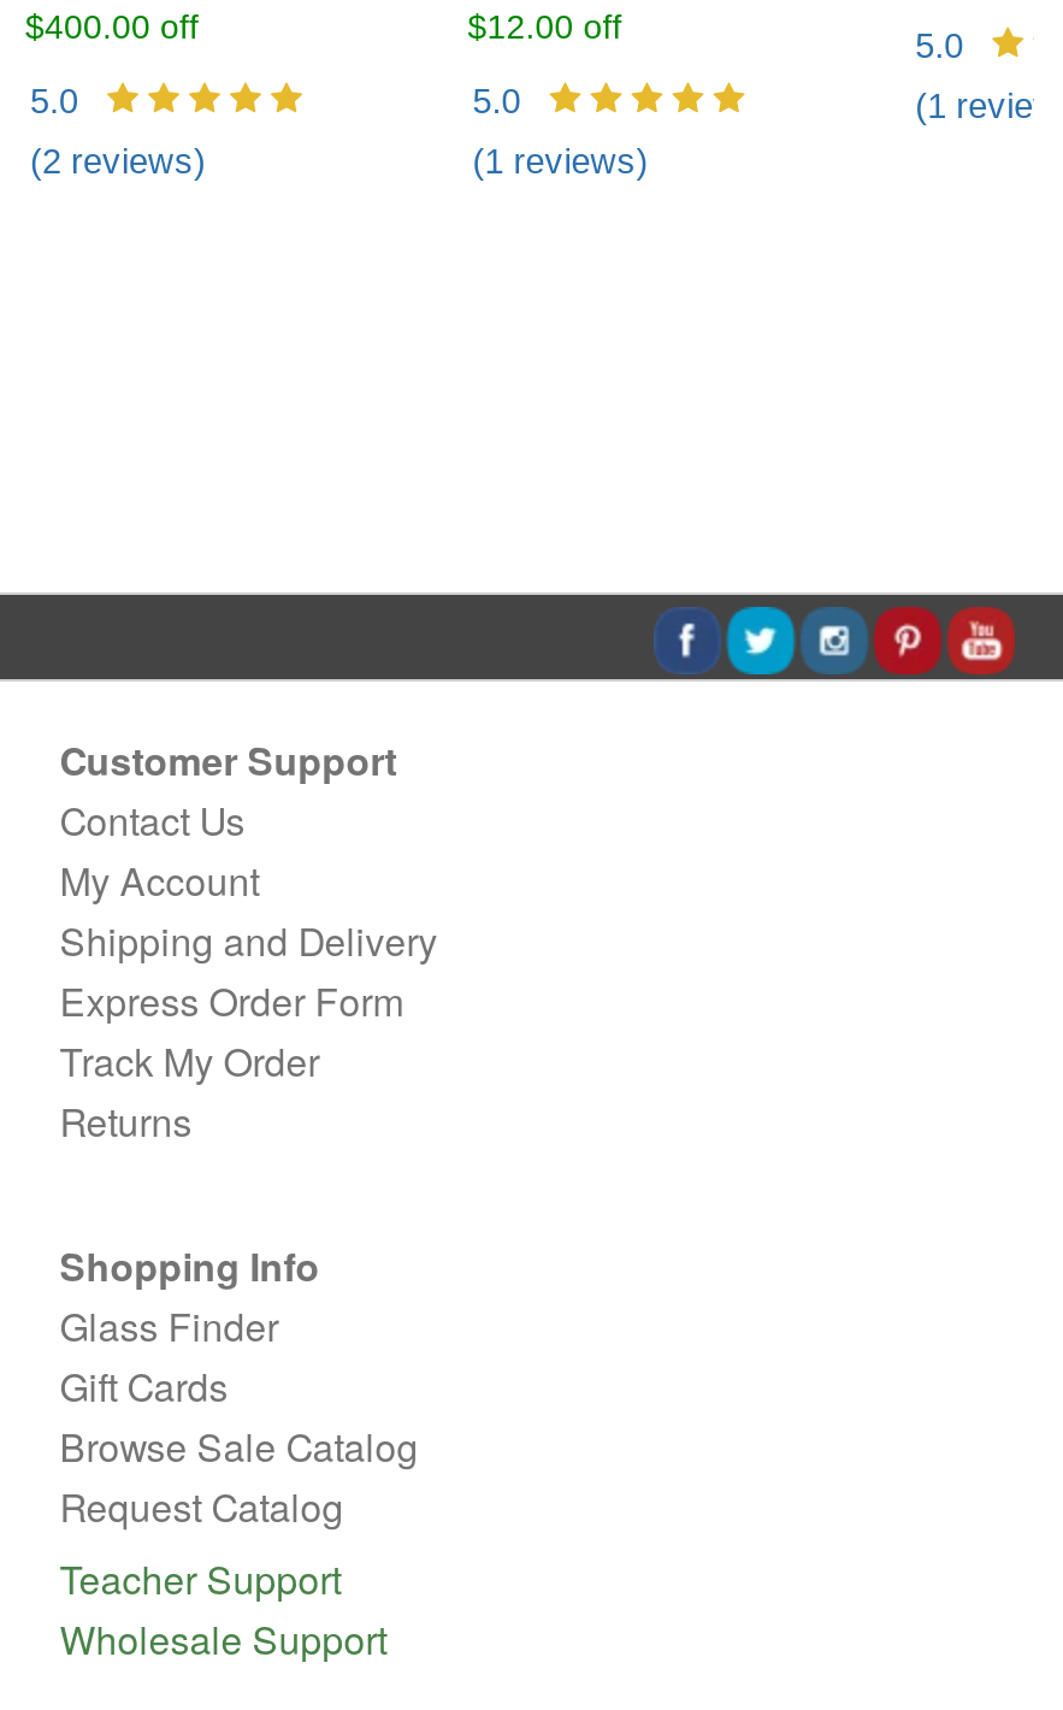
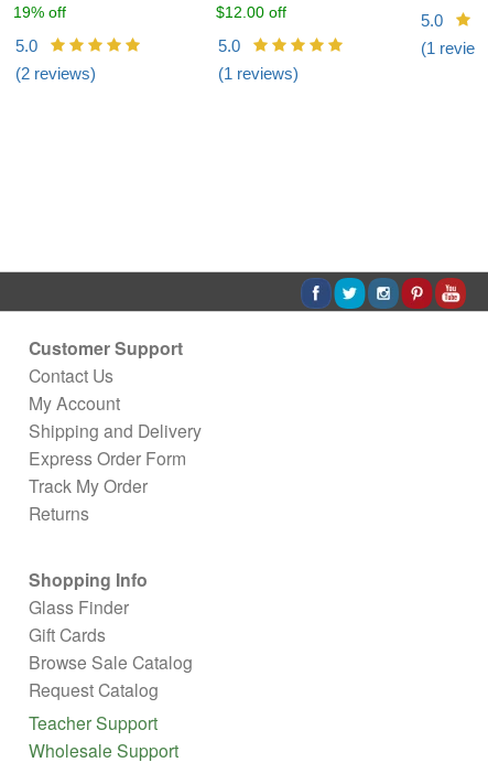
[25,8,199,47] $400.00 off -> [13,4,66,22] 19% off

